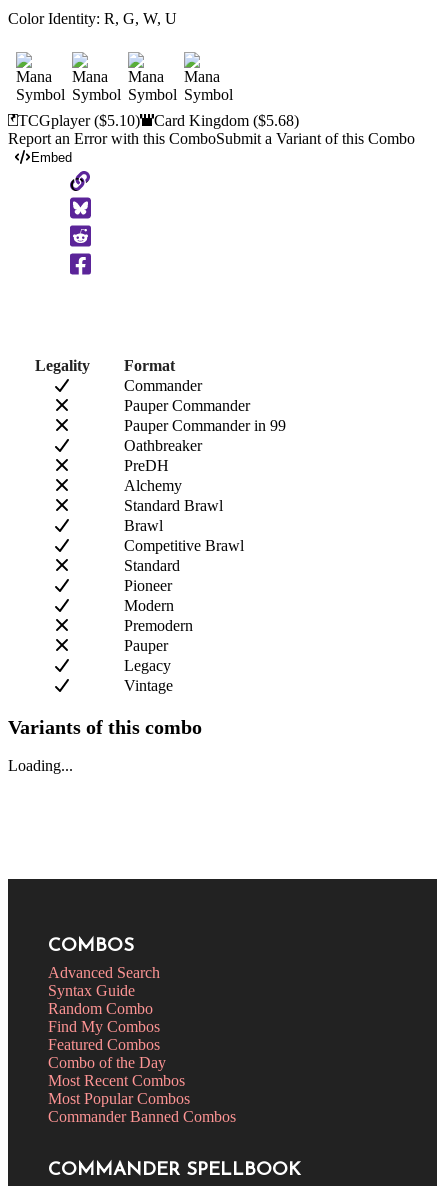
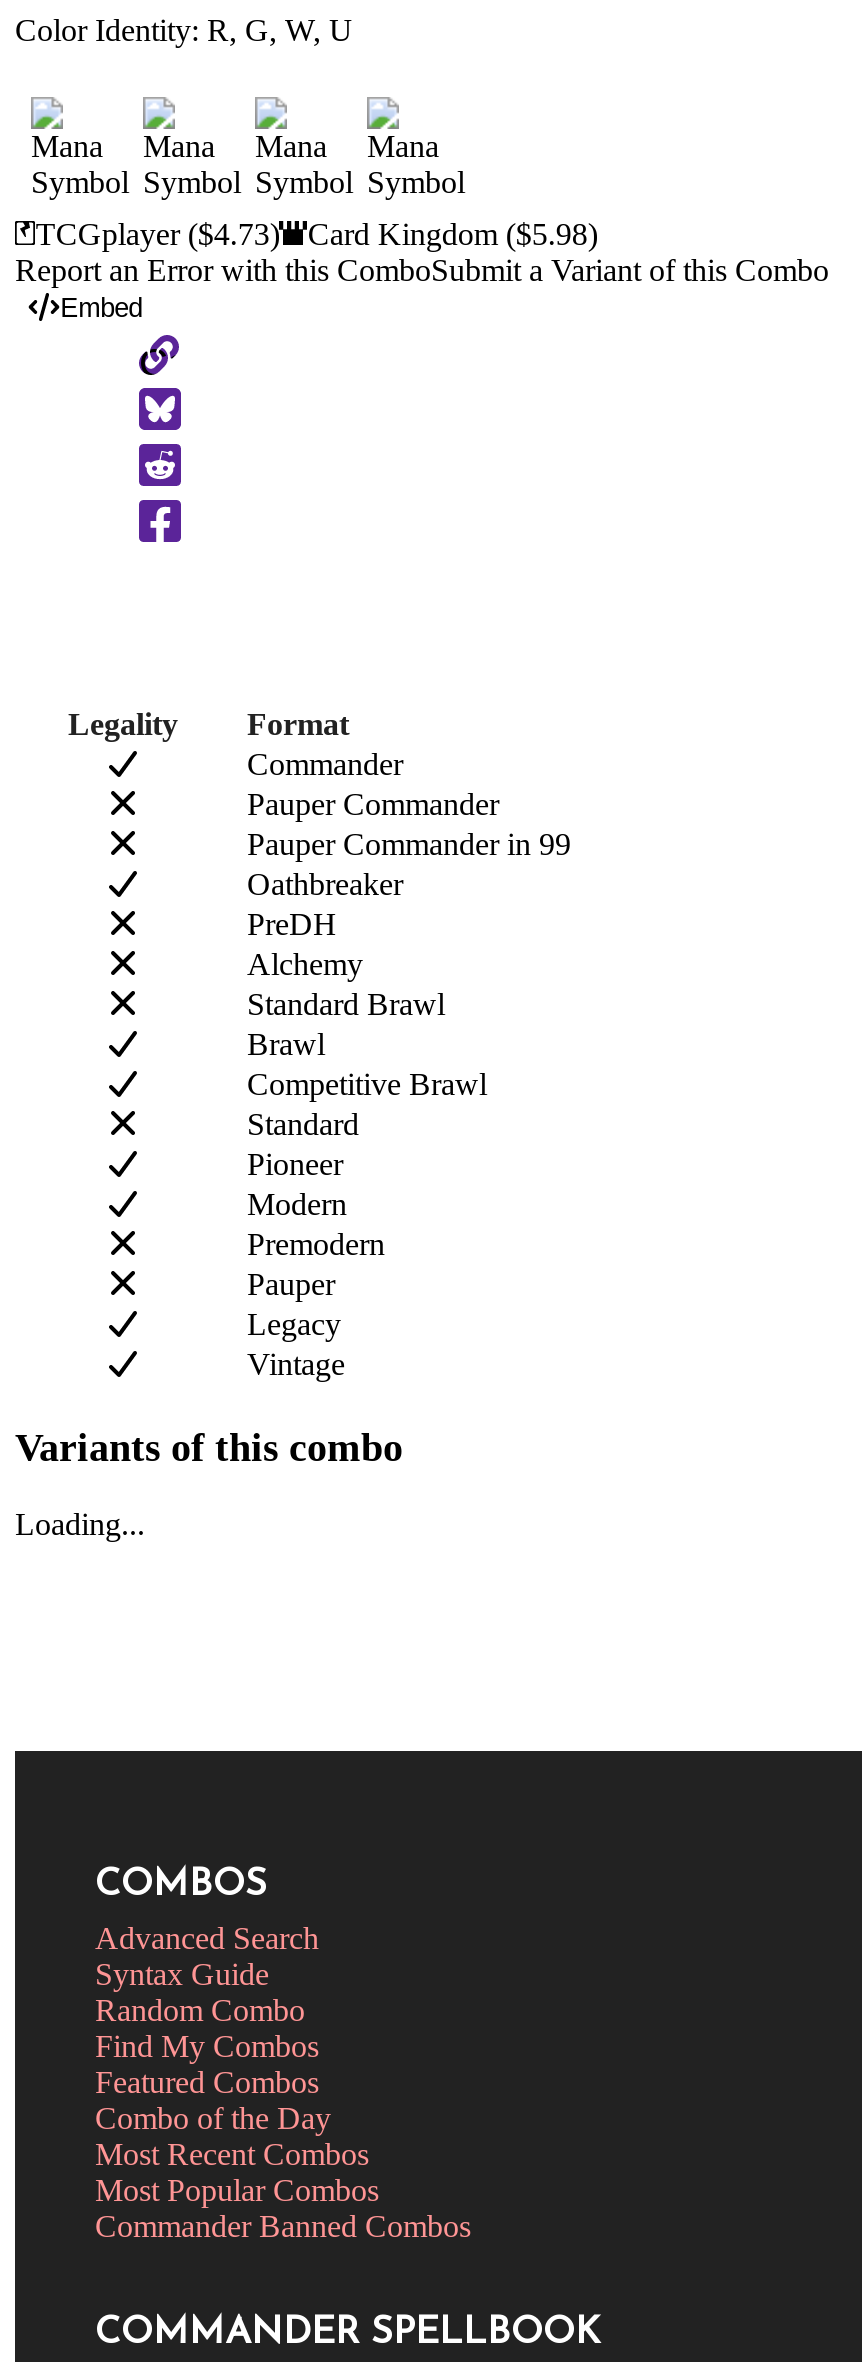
[18,112,140,129] TCGplayer ($5.10) -> [36,217,280,251] TCGplayer ($4.73)
[154,112,299,129] Card Kingdom ($5.68) -> [308,217,598,251] Card Kingdom ($5.98)

